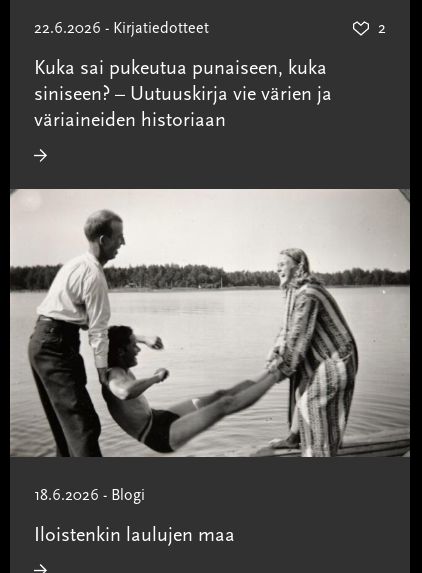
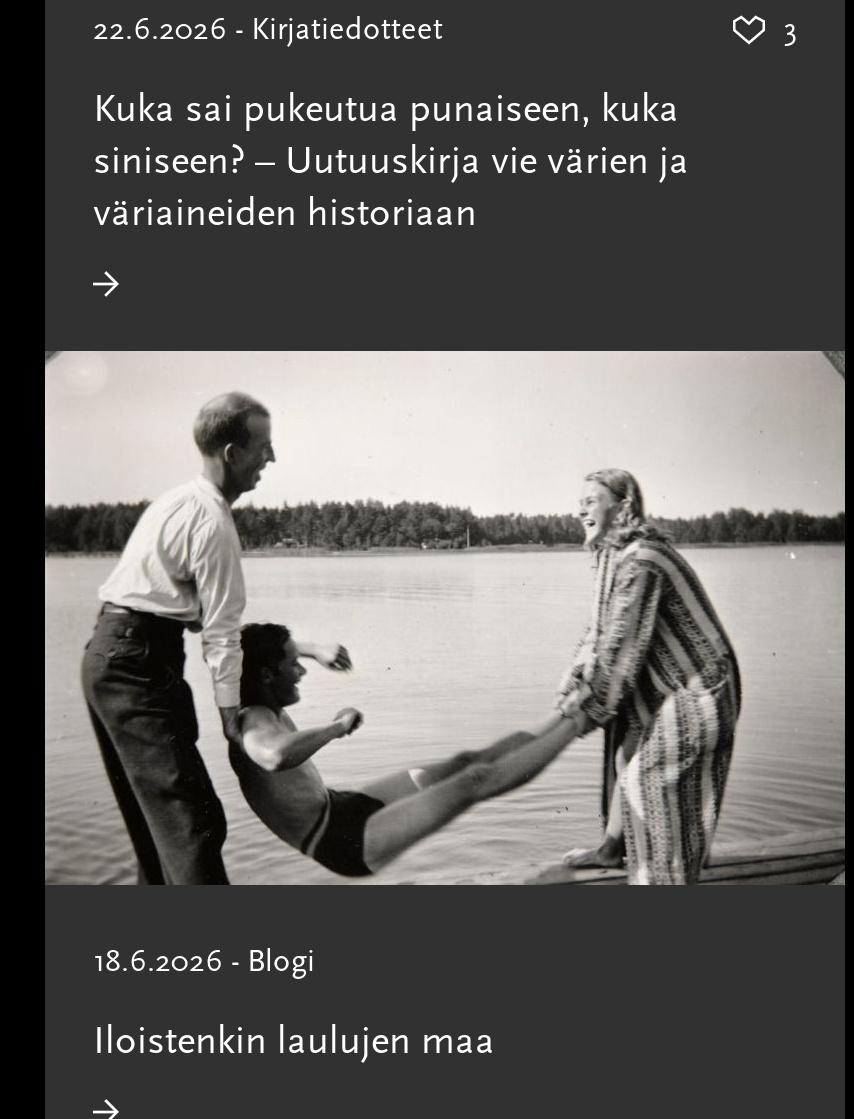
[378,19,386,37] 2 -> [783,12,797,48] 3

